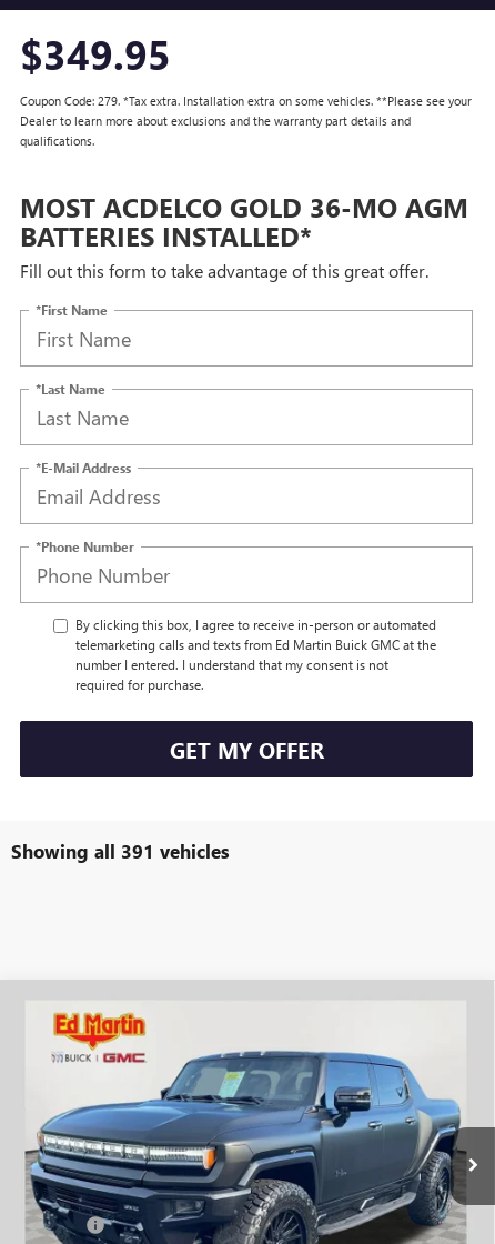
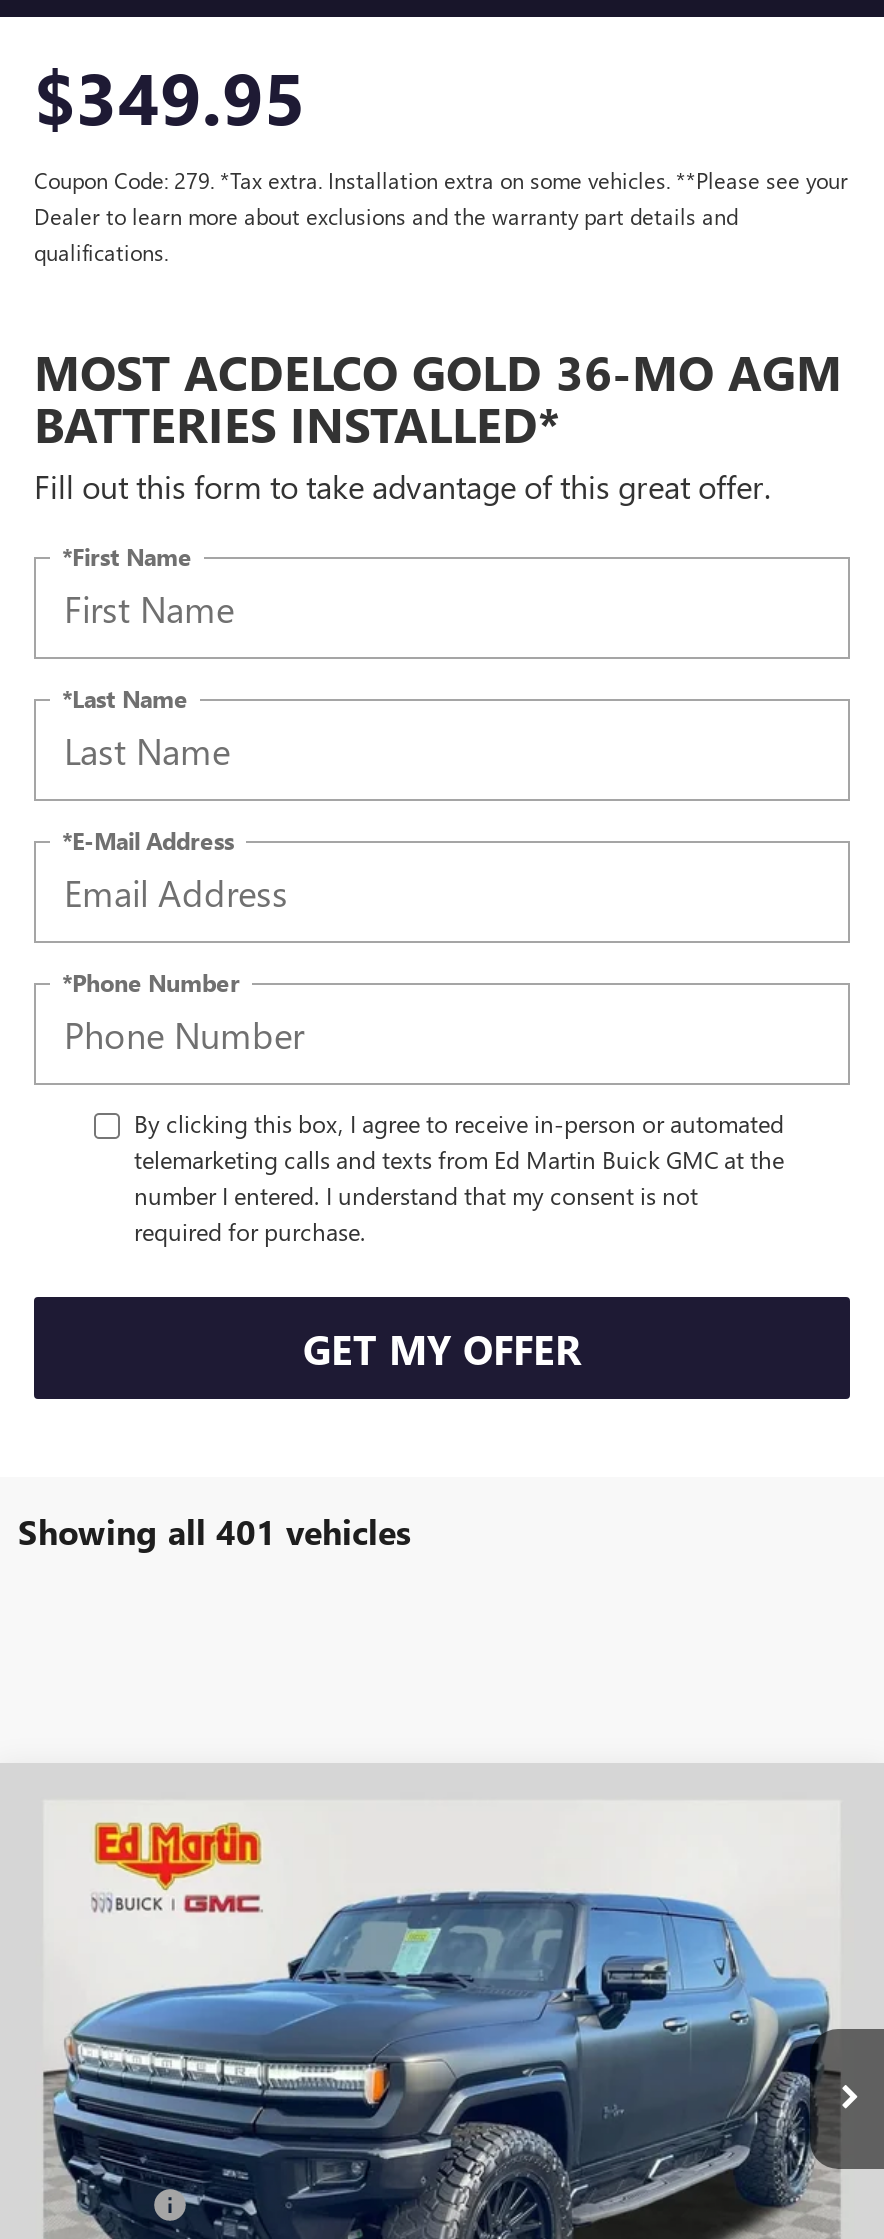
[11,839,229,863] Showing all 391 vehicles -> [18,1509,410,1553] Showing all 401 vehicles

